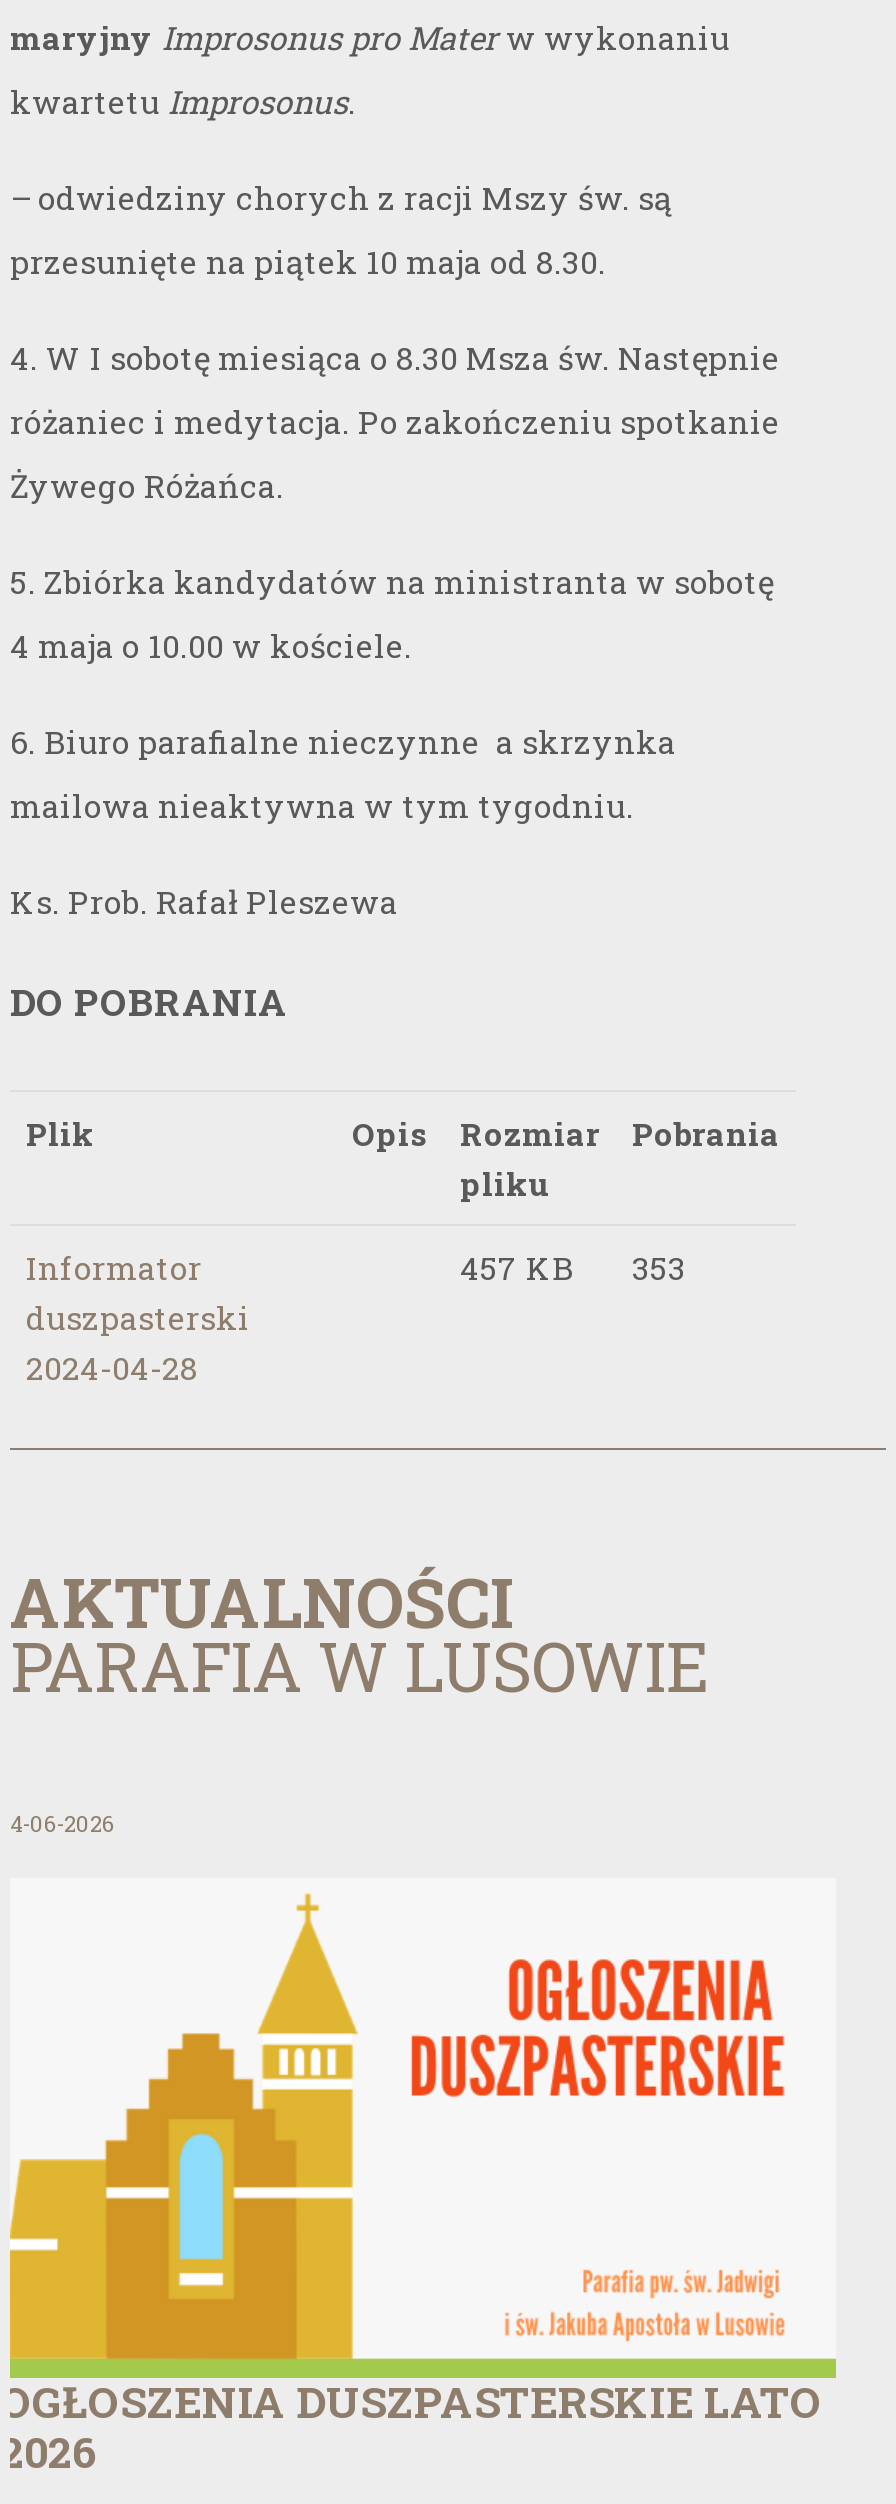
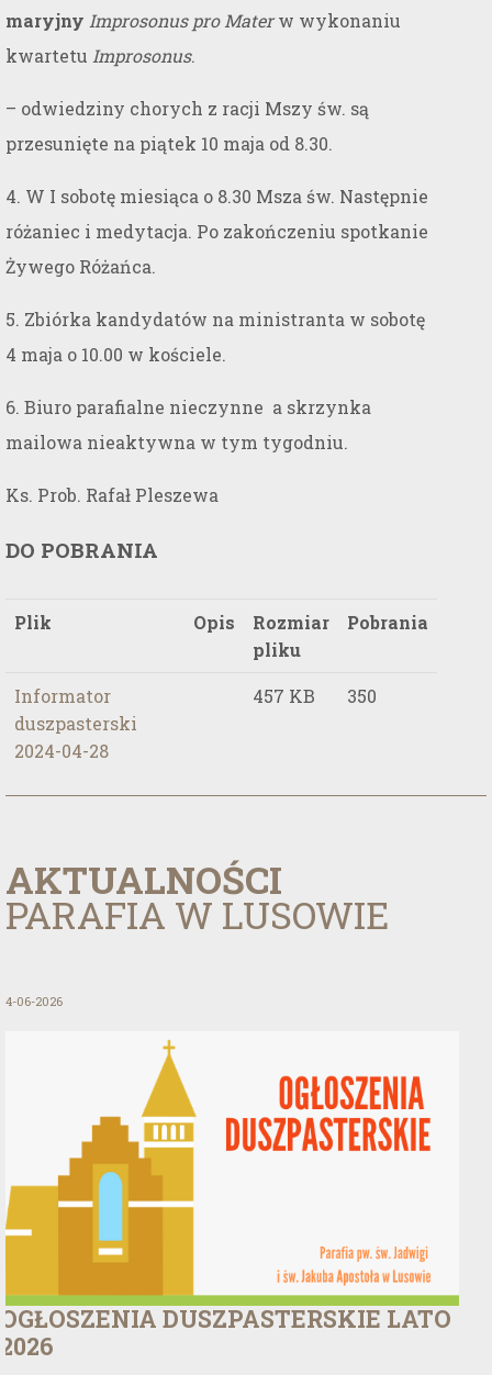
[460,1247,686,1289] 457 KB 353 -> [253,685,377,708] 457 KB 350

